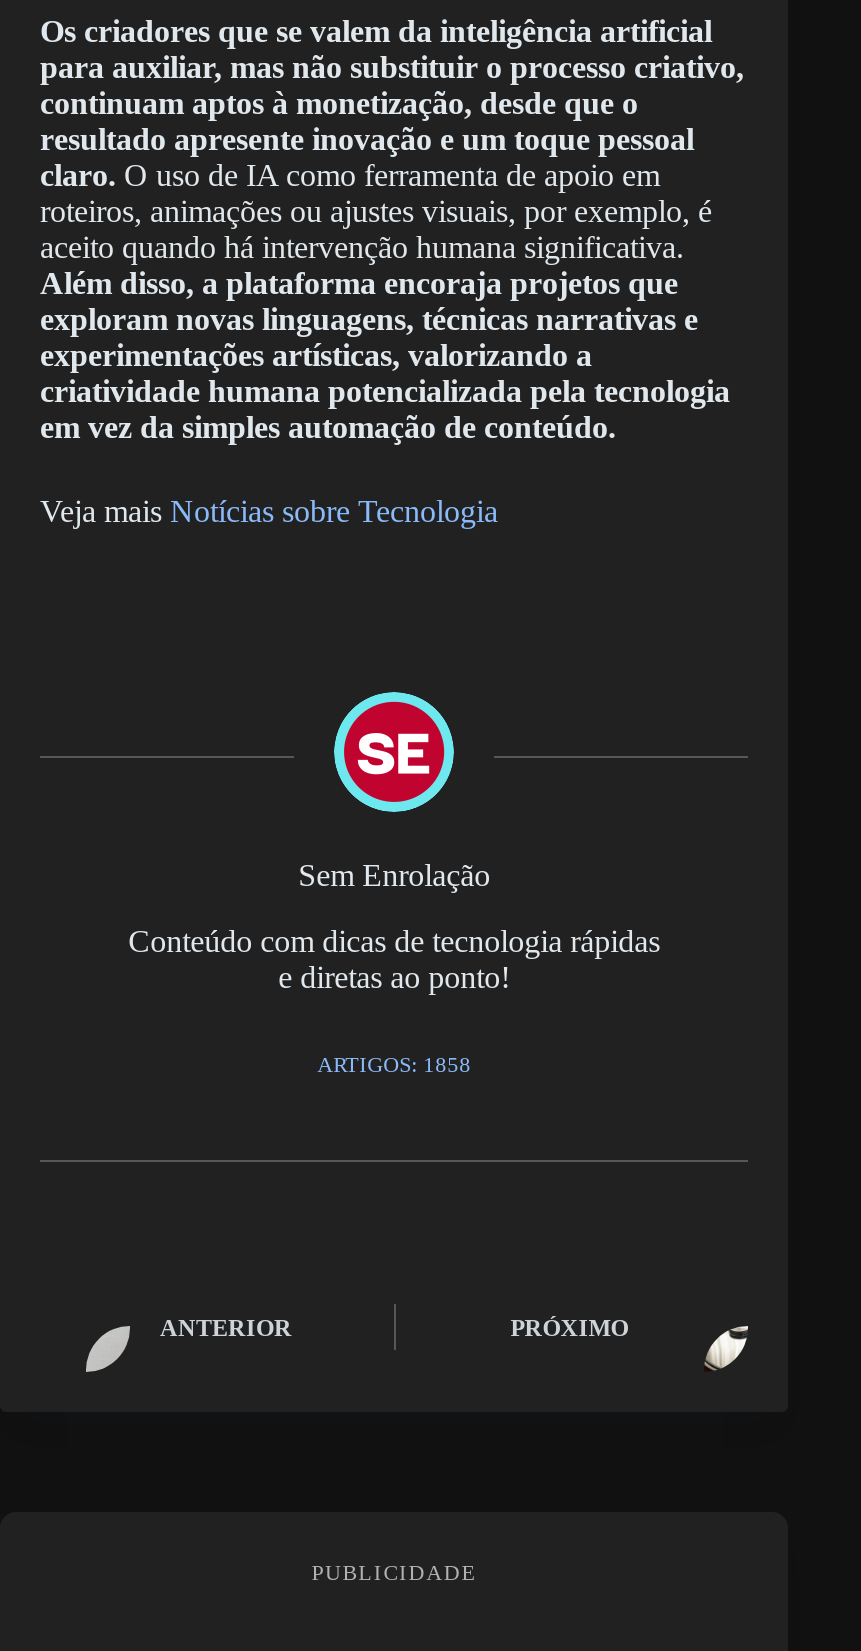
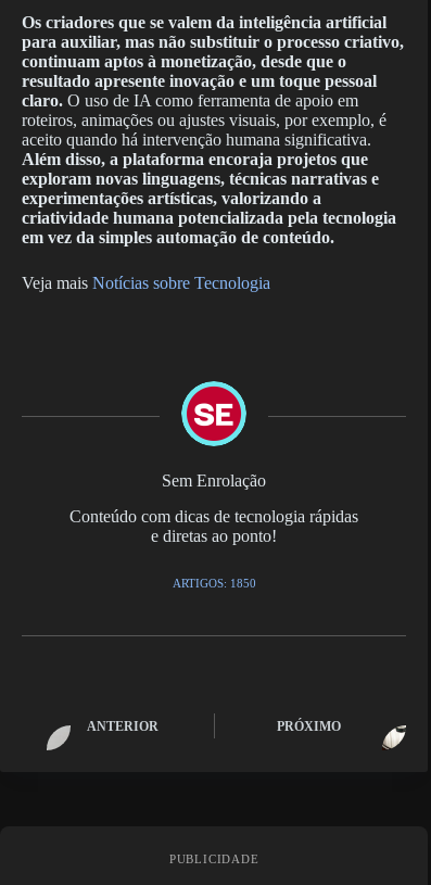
[317,1052,471,1076] ARTIGOS: 1858 -> [172,576,256,589] ARTIGOS: 1850

